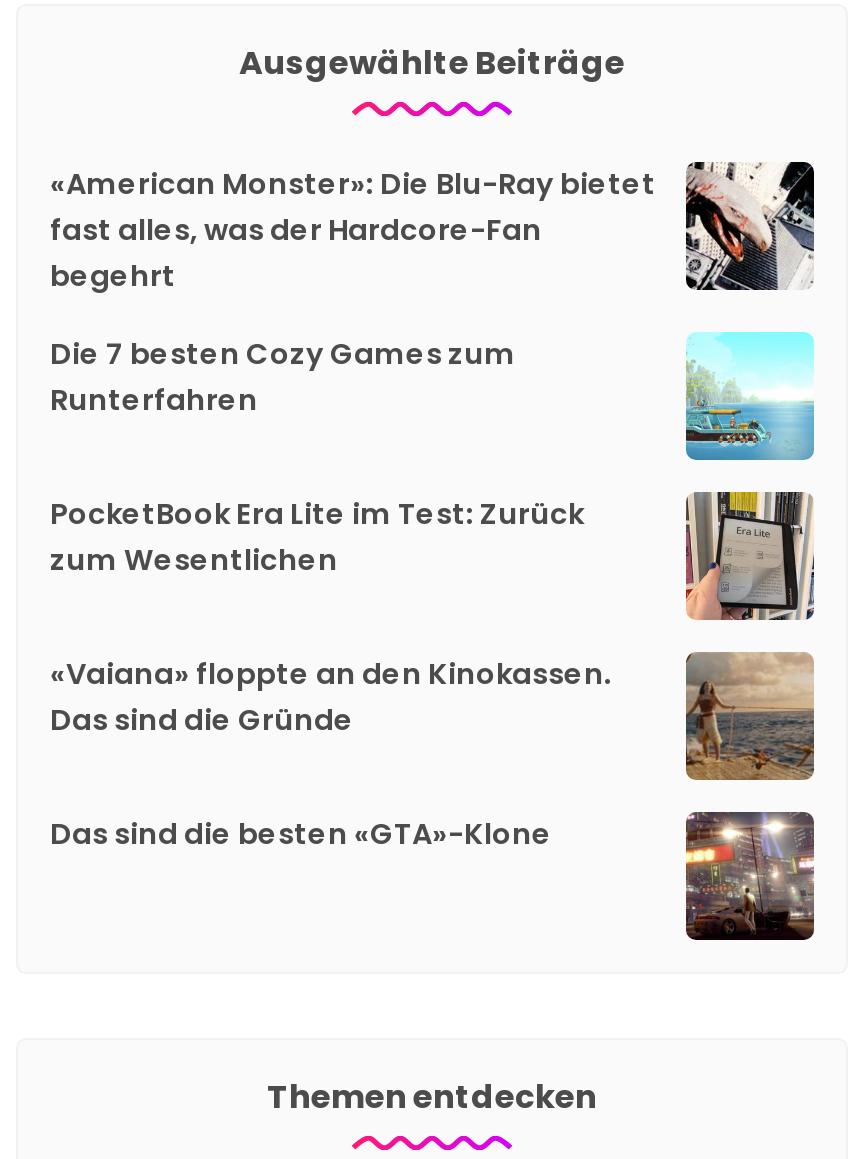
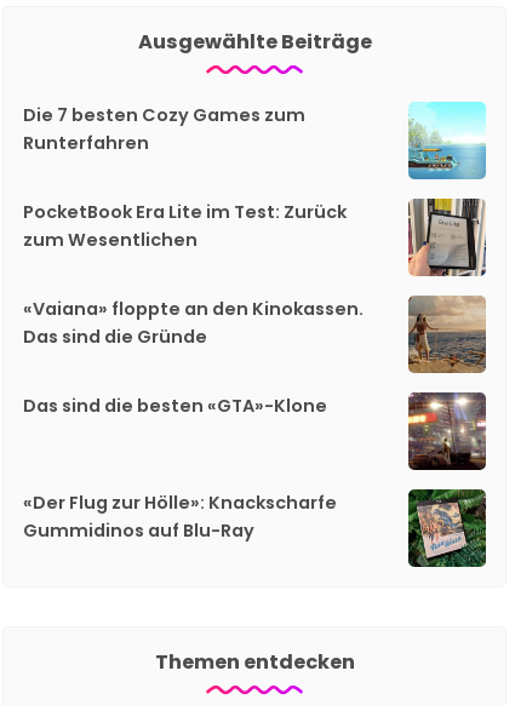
[50,160,816,295] [image] | «American Monster»: Die Blu-Ray bietet | fast alles, was der Hardcore-Fan | begehrt -> none
moved [50,333,816,853] -> [23,102,487,417]: [image] | Die 7 besten Cozy Games zum | Runterfahren | PocketBook Era Lite im Test: Zurück | zum Wesentlichen | «Vaiana» floppte an den Kinokassen. | Das sind die Gründe | Das sind die besten «GTA»-Klone
moved [682,808,818,938] -> [406,390,488,469]: [image]
none -> [23,490,337,542] «Der Flug zur Hölle»: Knackscharfe | Gummidinos auf Blu-Ray
none -> [407,489,487,568] [image]

